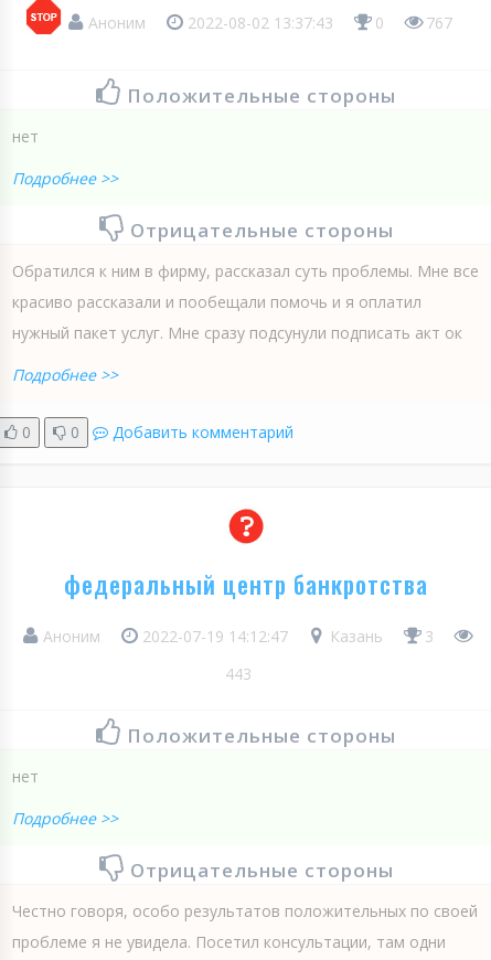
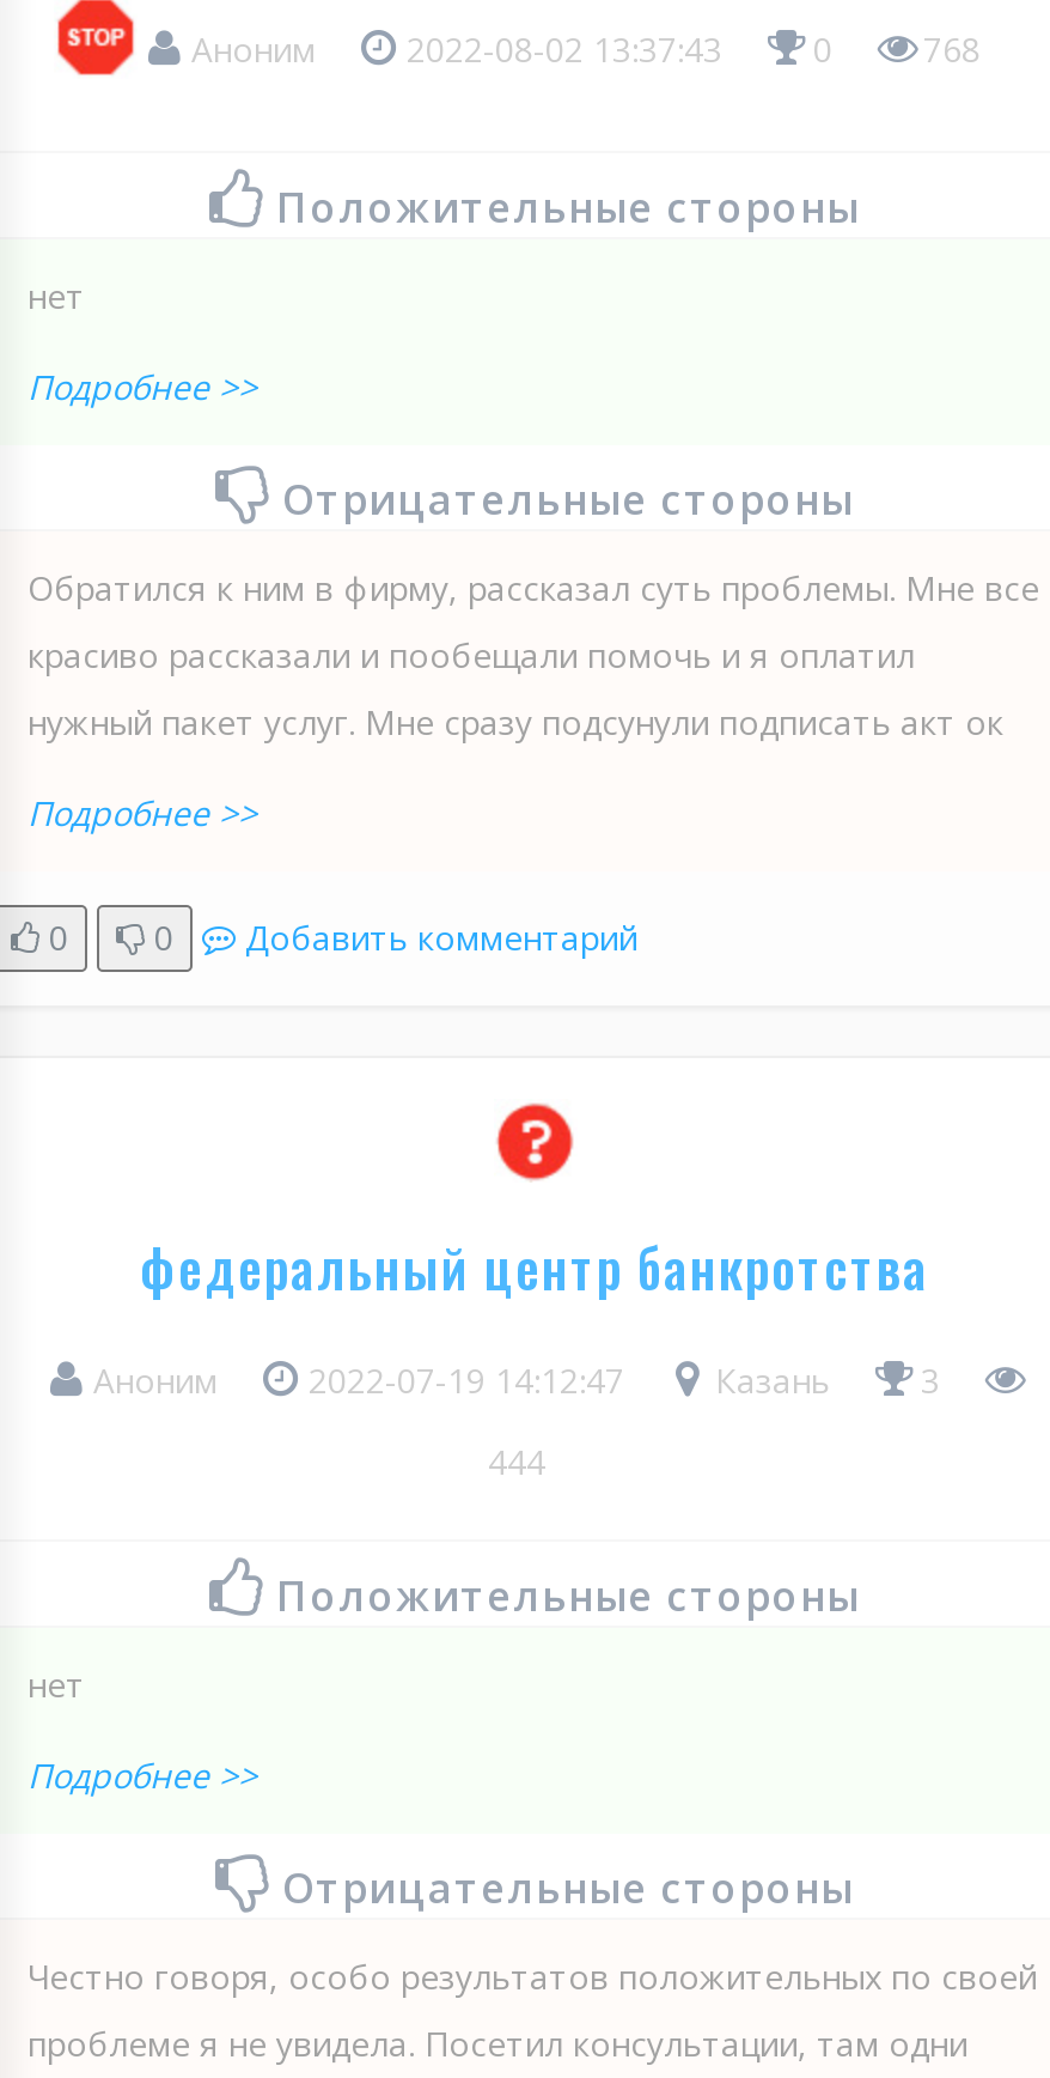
[83,12,452,33] Аноним 2022-08-02 13:37:43 0 767 -> [182,26,981,72] Аноним 2022-08-02 13:37:43 0 768
[225,663,251,684] 443 -> [488,1439,545,1485] 444

